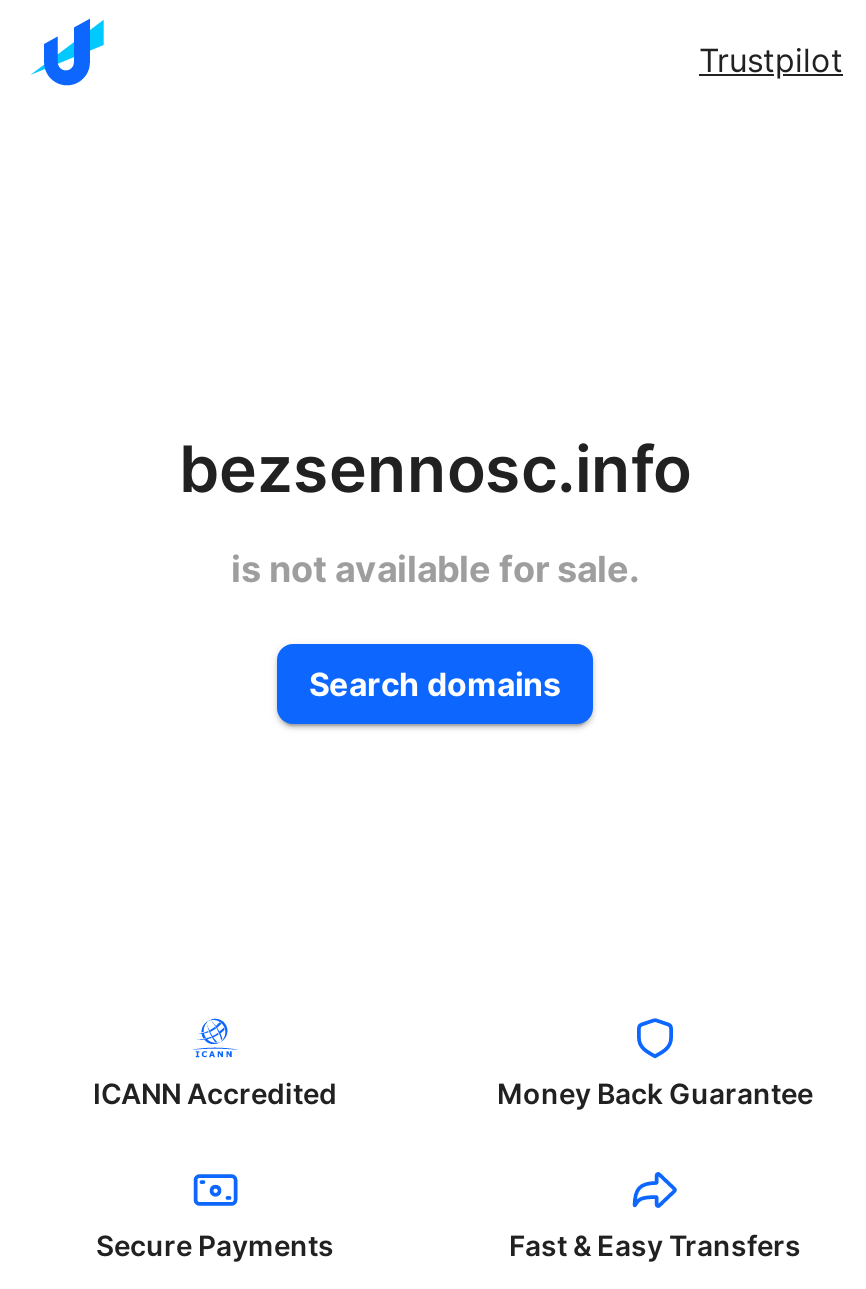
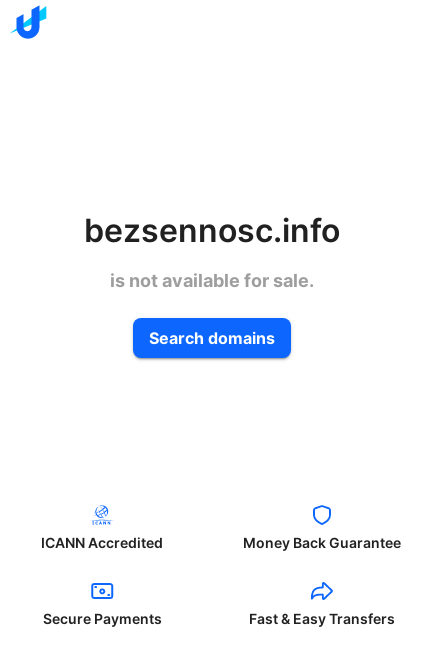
[699,40,843,80] Trustpilot -> none

